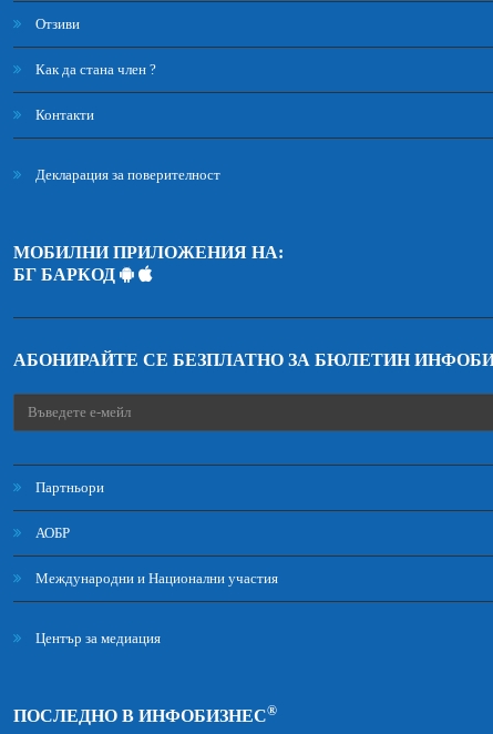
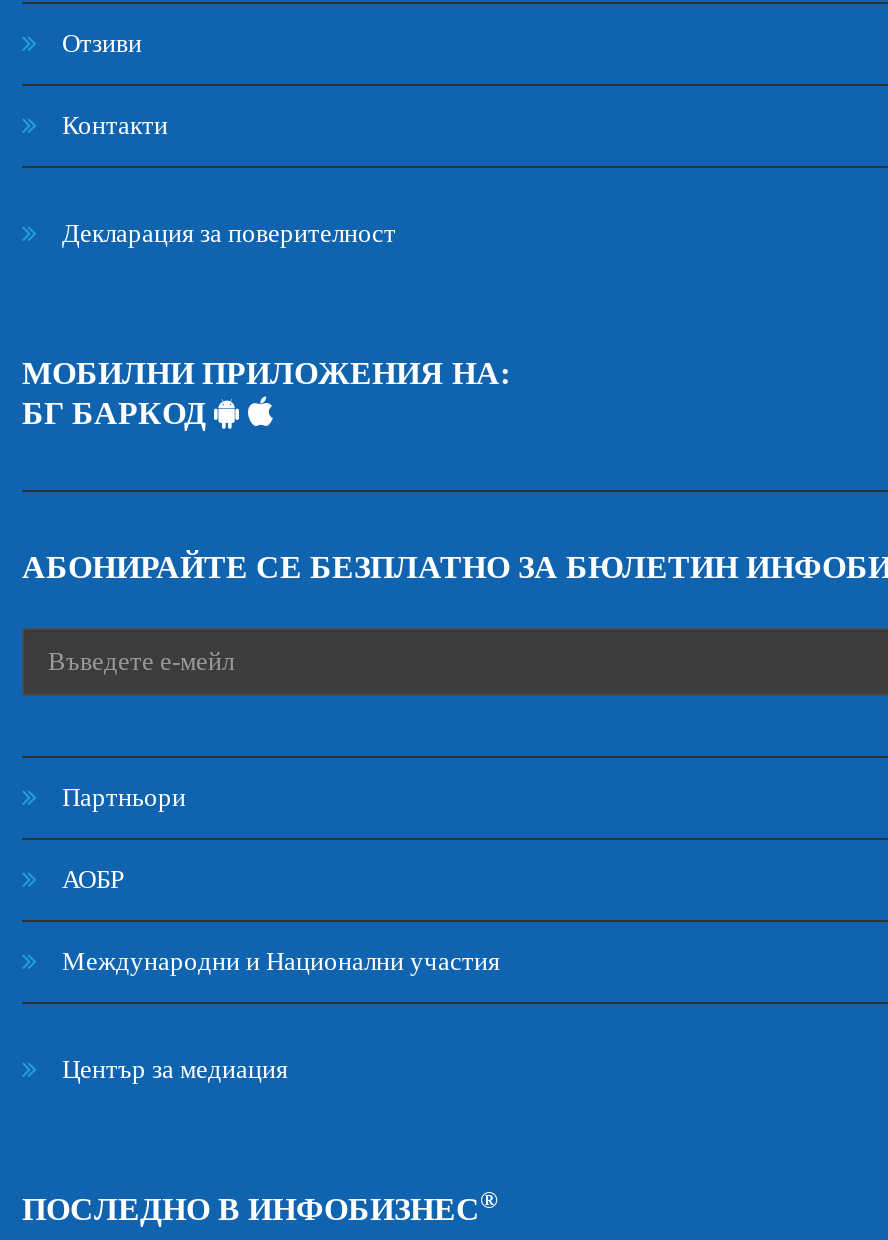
[32,61,156,78] Как да стана член ? -> none

